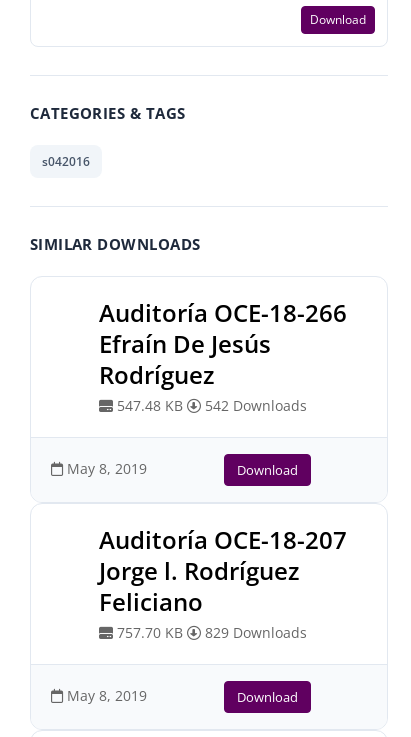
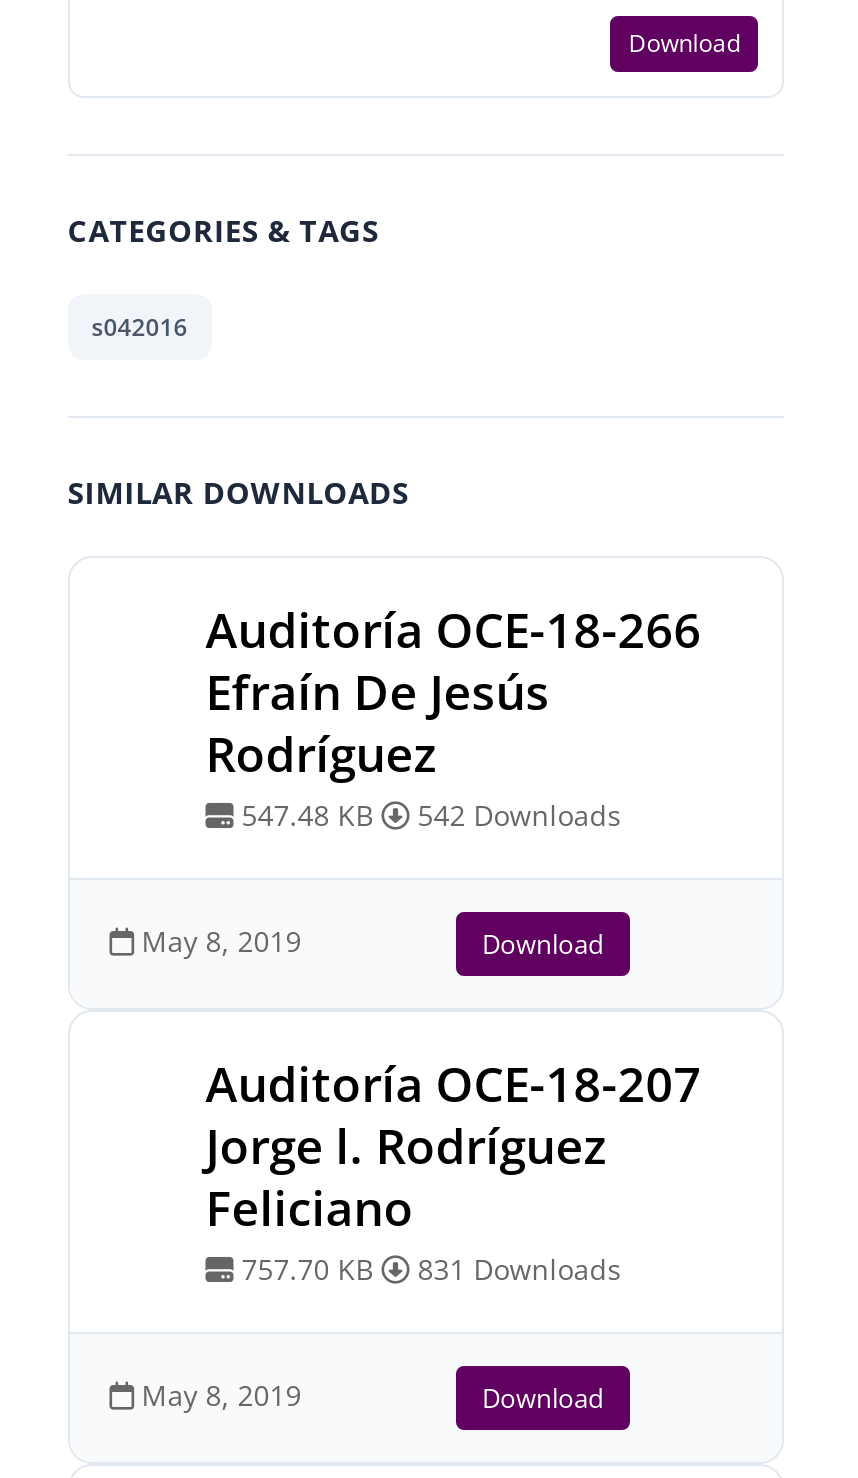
[113,623,307,642] 757.70 KB 829 Downloads -> [234,1250,622,1288] 757.70 KB 831 Downloads

